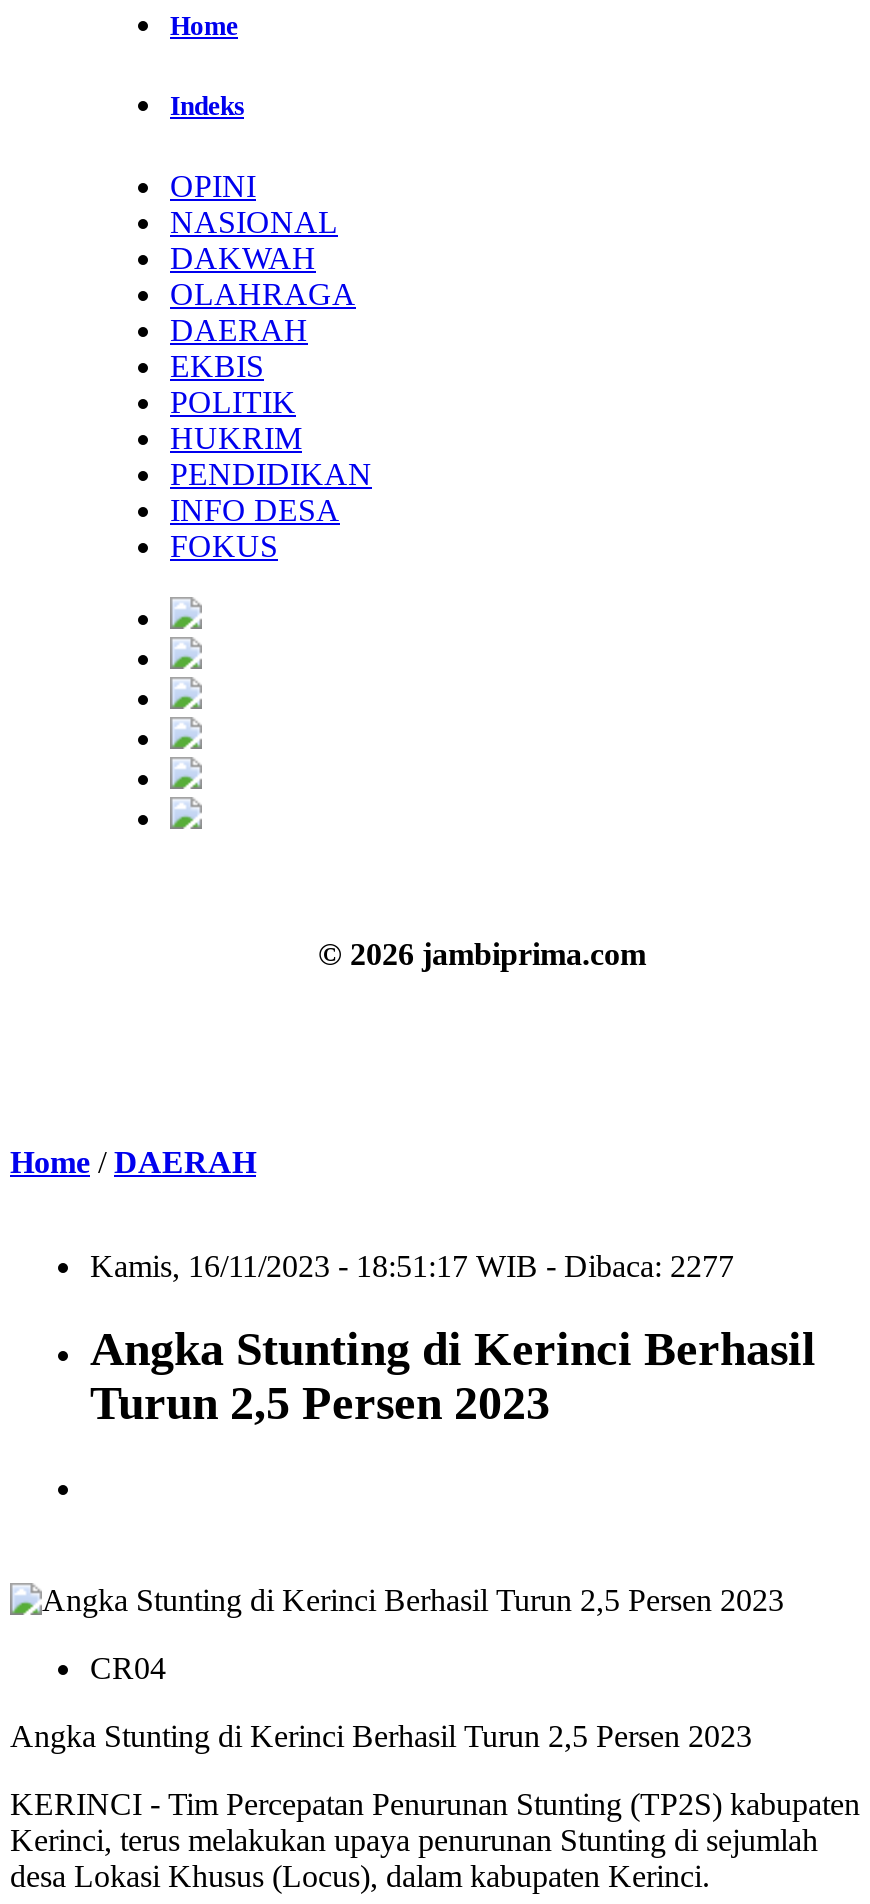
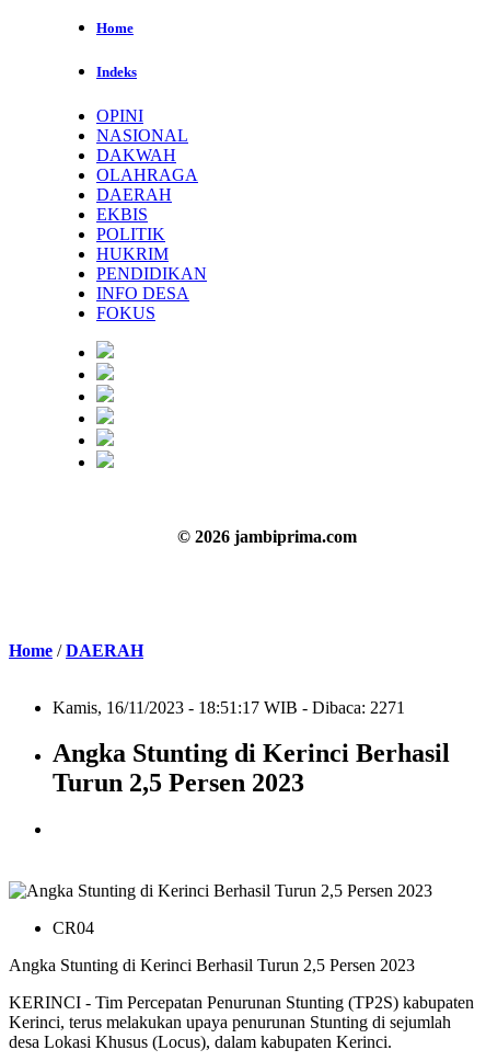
[90,1248,734,1282] Kamis, 16/11/2023 - 18:51:17 WIB - Dibaca: 2277 -> [53,698,405,716] Kamis, 16/11/2023 - 18:51:17 WIB - Dibaca: 2271

